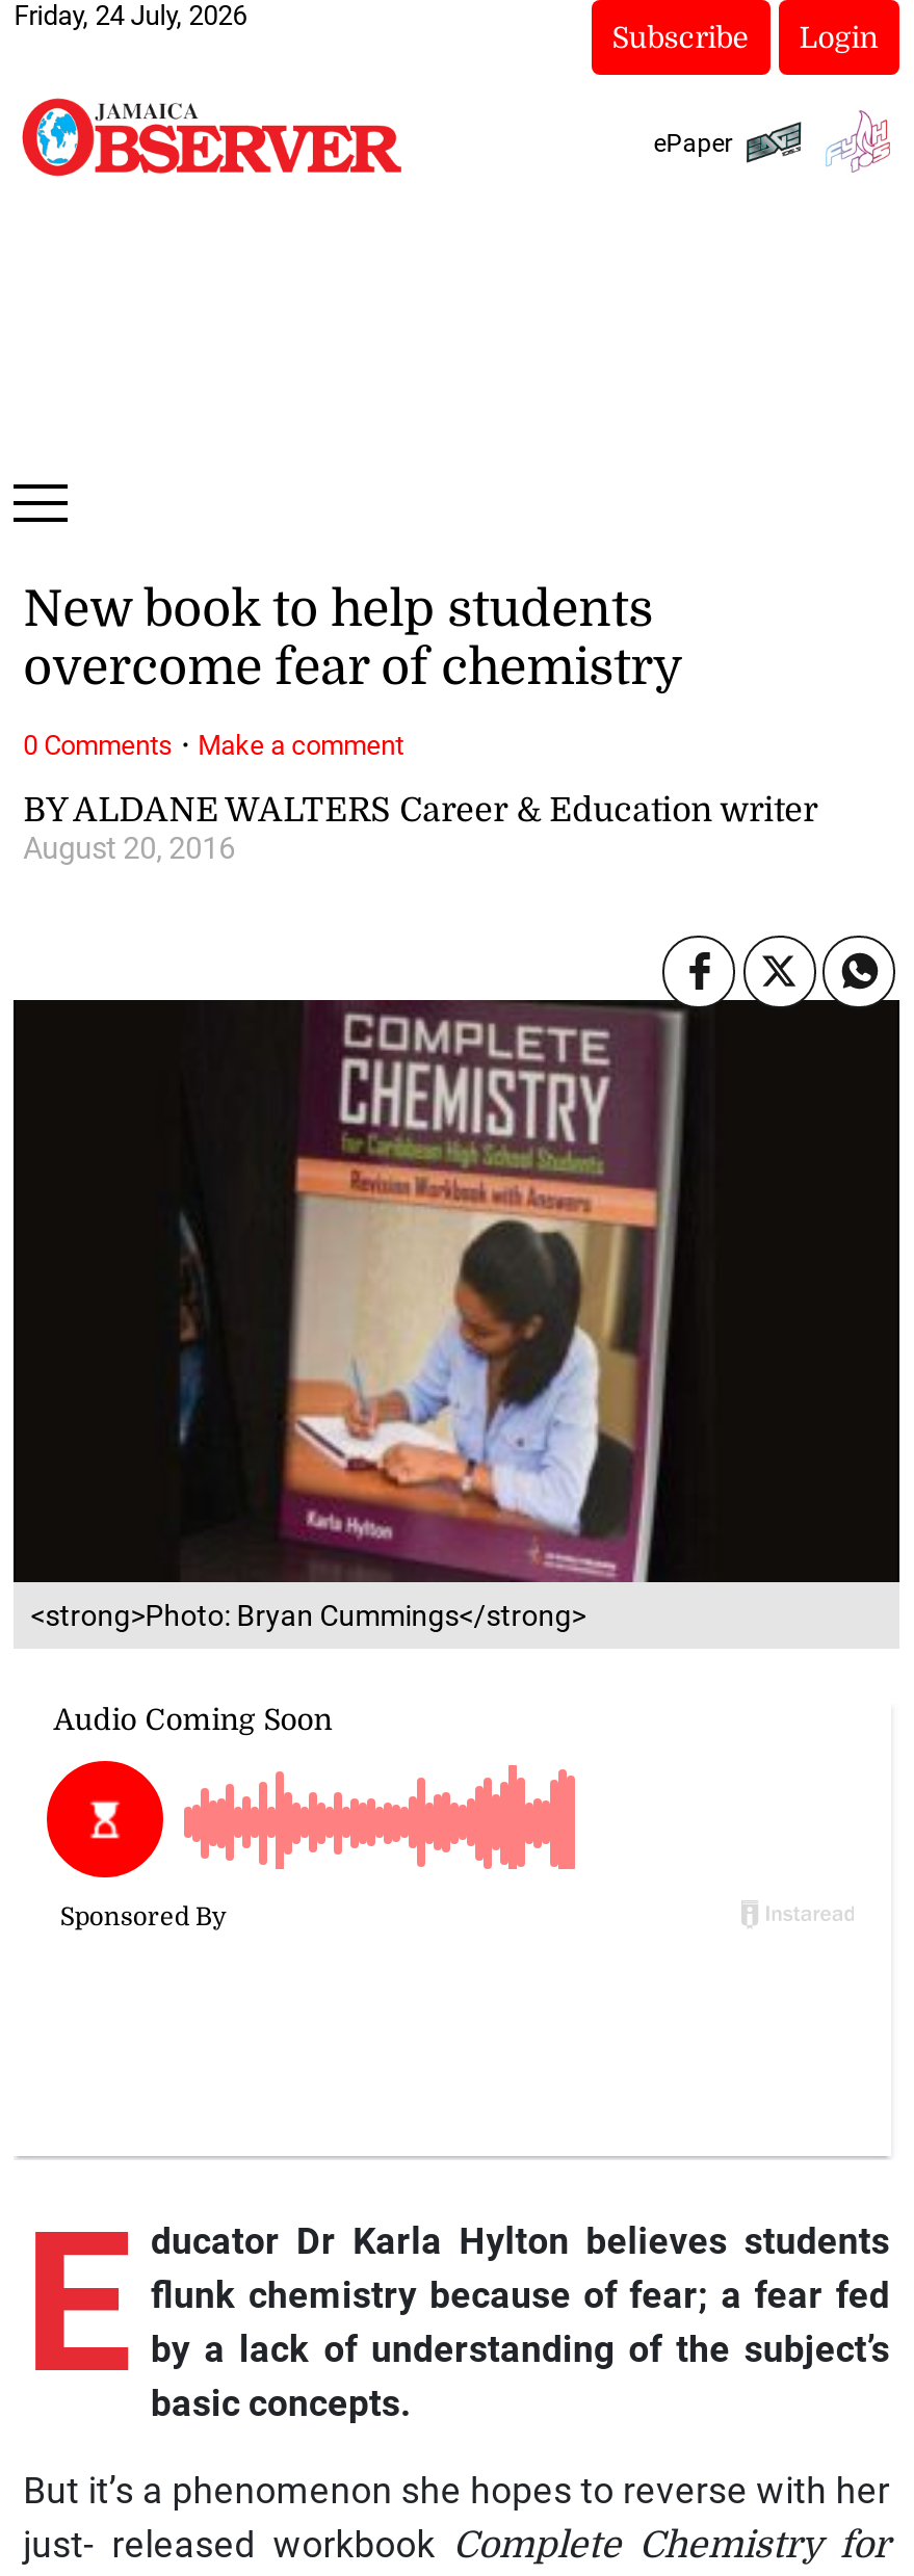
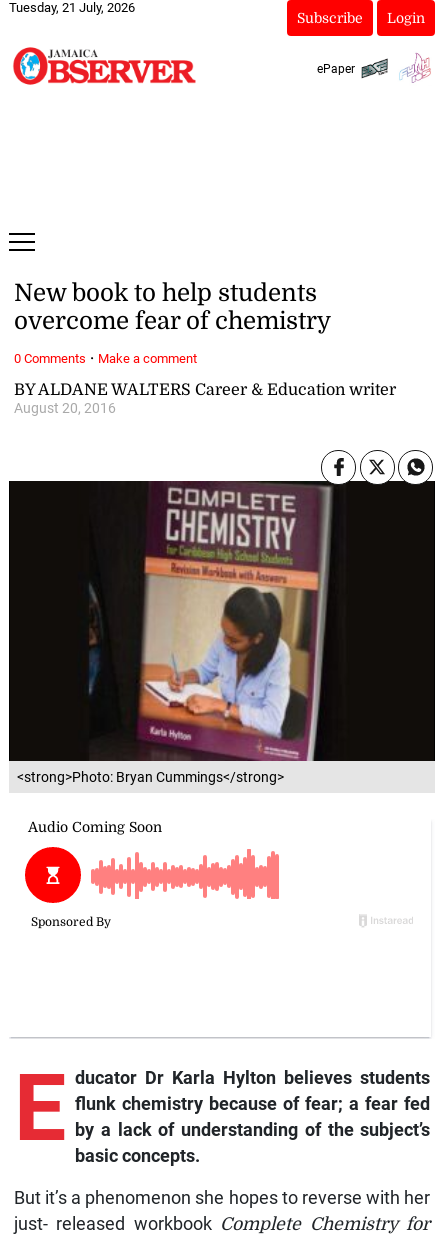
[14,0,247,31] Friday, 24 July, 2026 -> [9,0,135,15] Tuesday, 21 July, 2026

